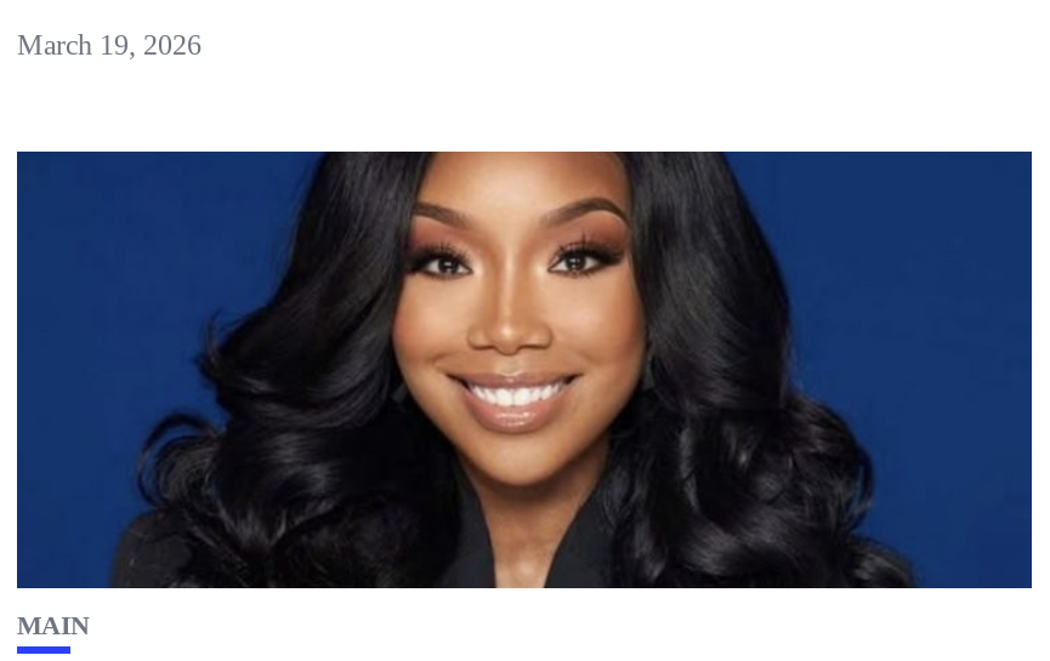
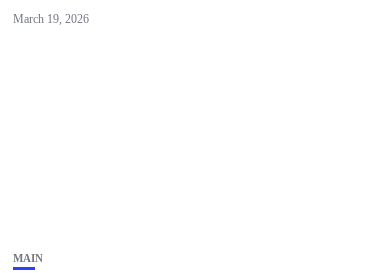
[15,149,1034,591] [image] -> none

